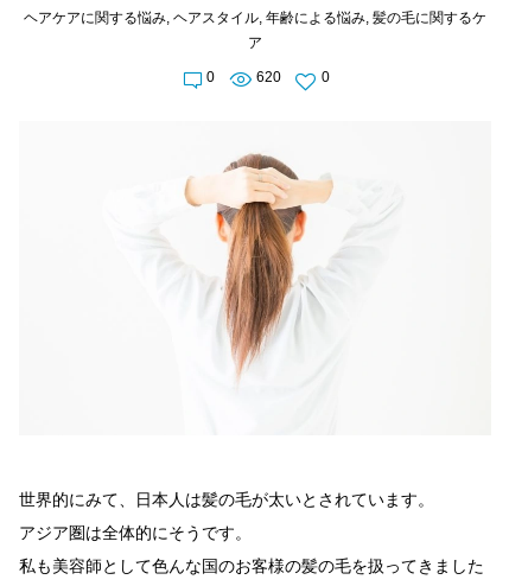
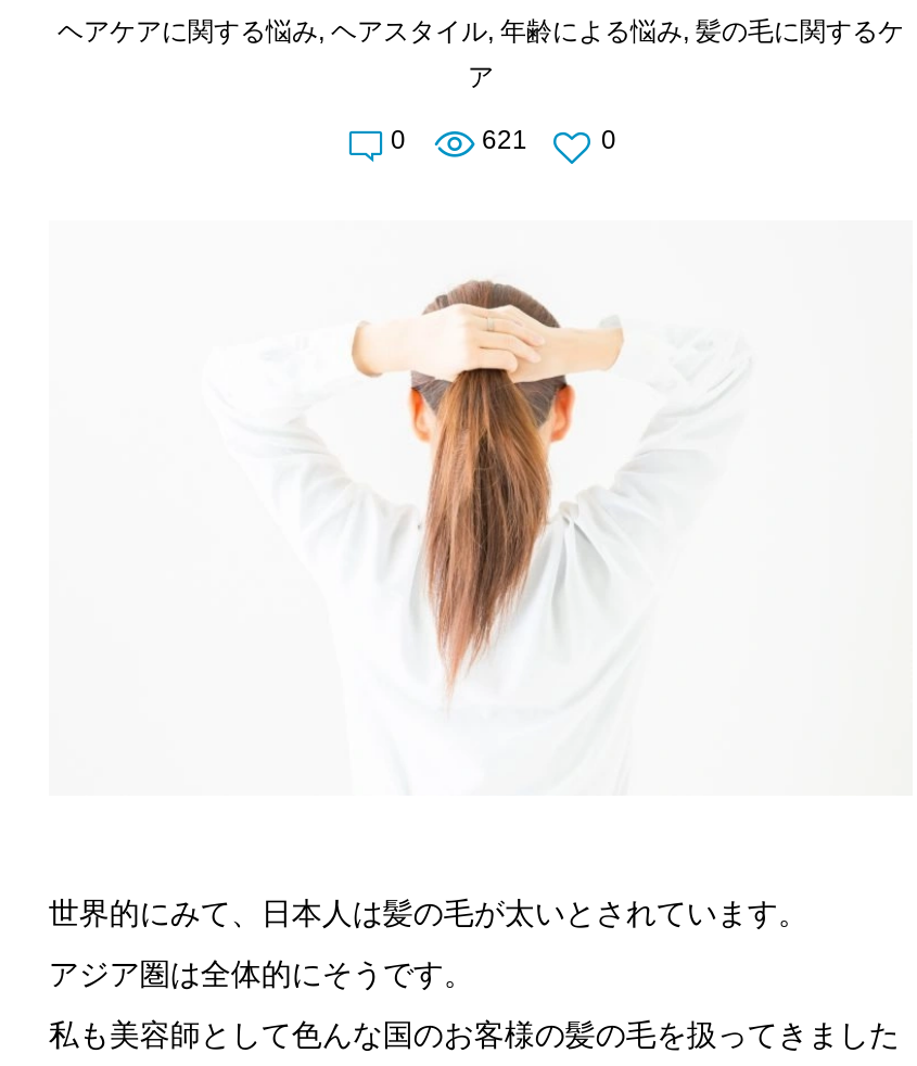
[256,69,281,85] 620 -> [482,125,527,155] 621

